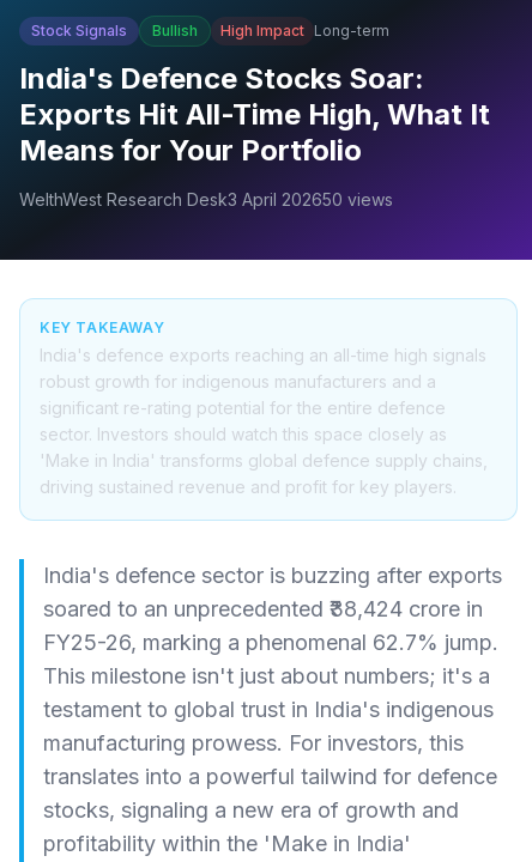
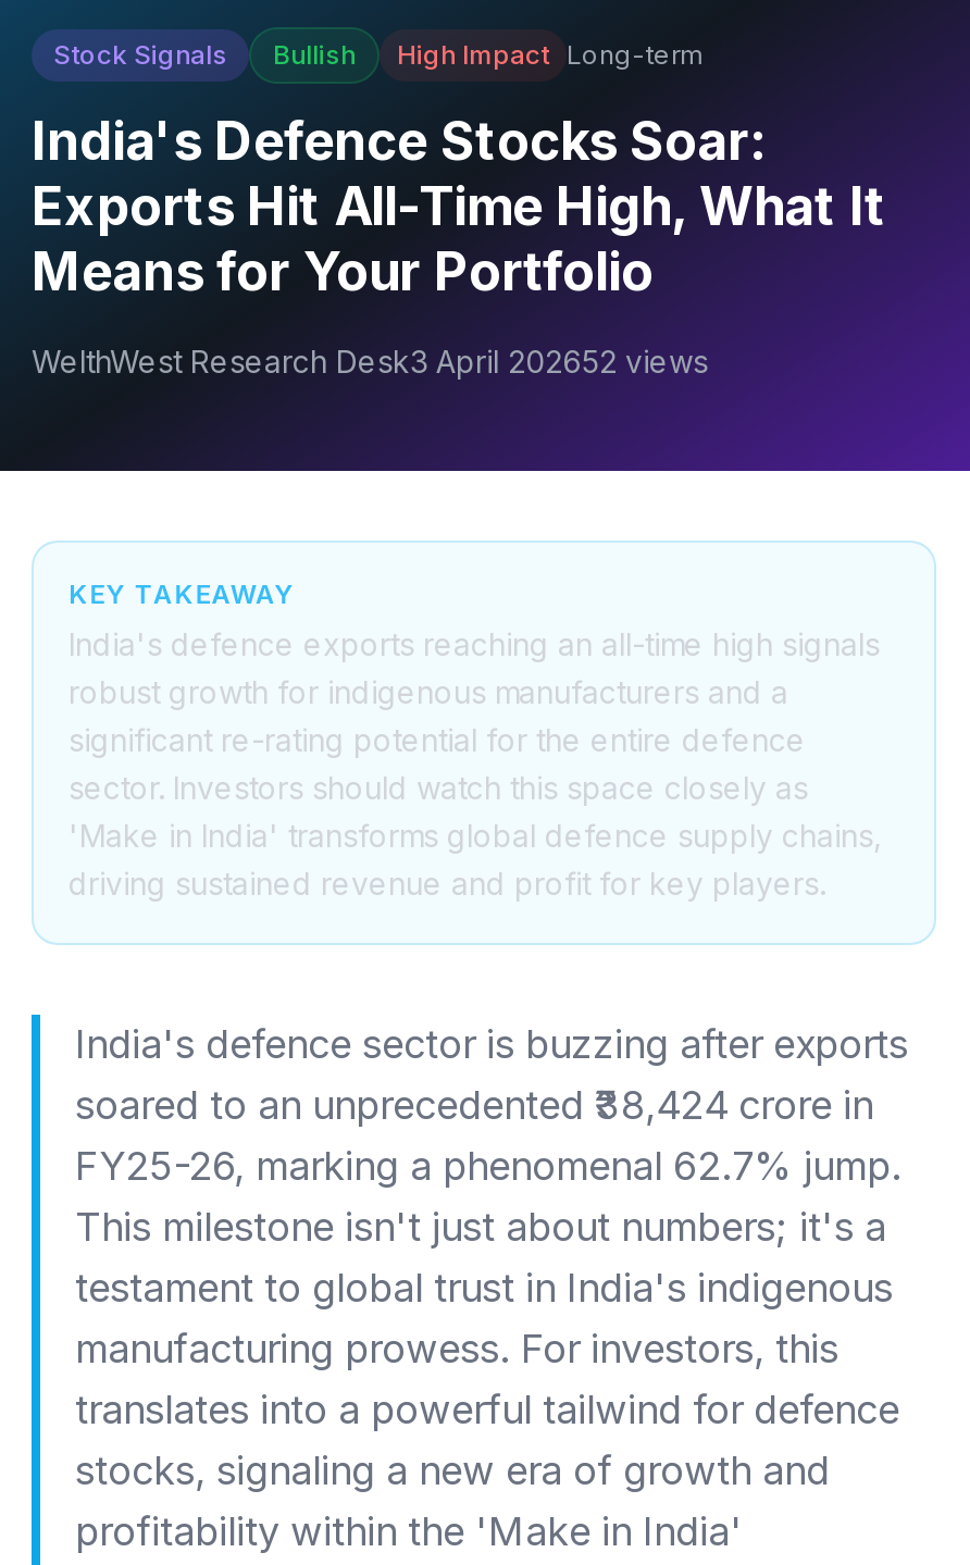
[19,189,393,210] WelthWest Research Desk3 April 202650 views -> [32,343,708,380] WelthWest Research Desk3 April 202652 views

